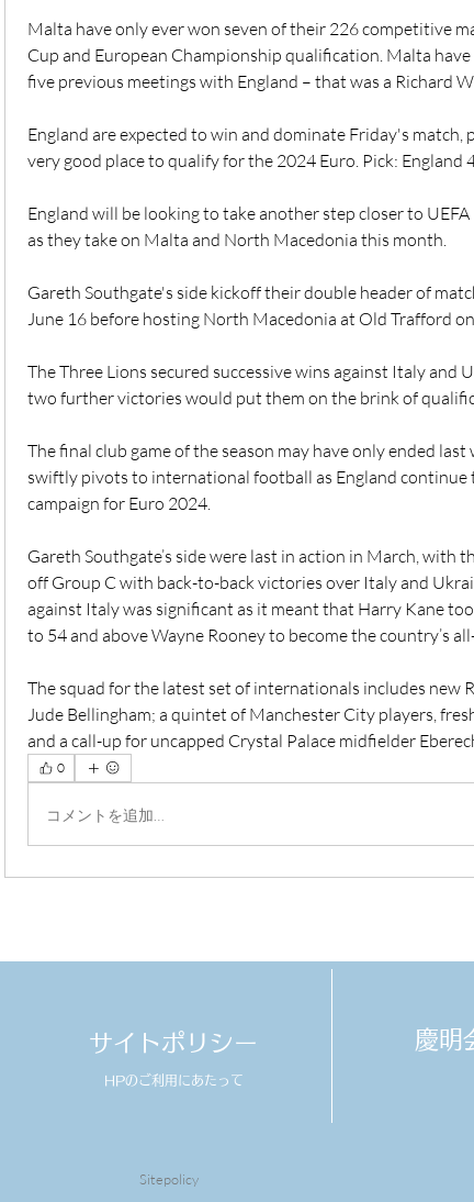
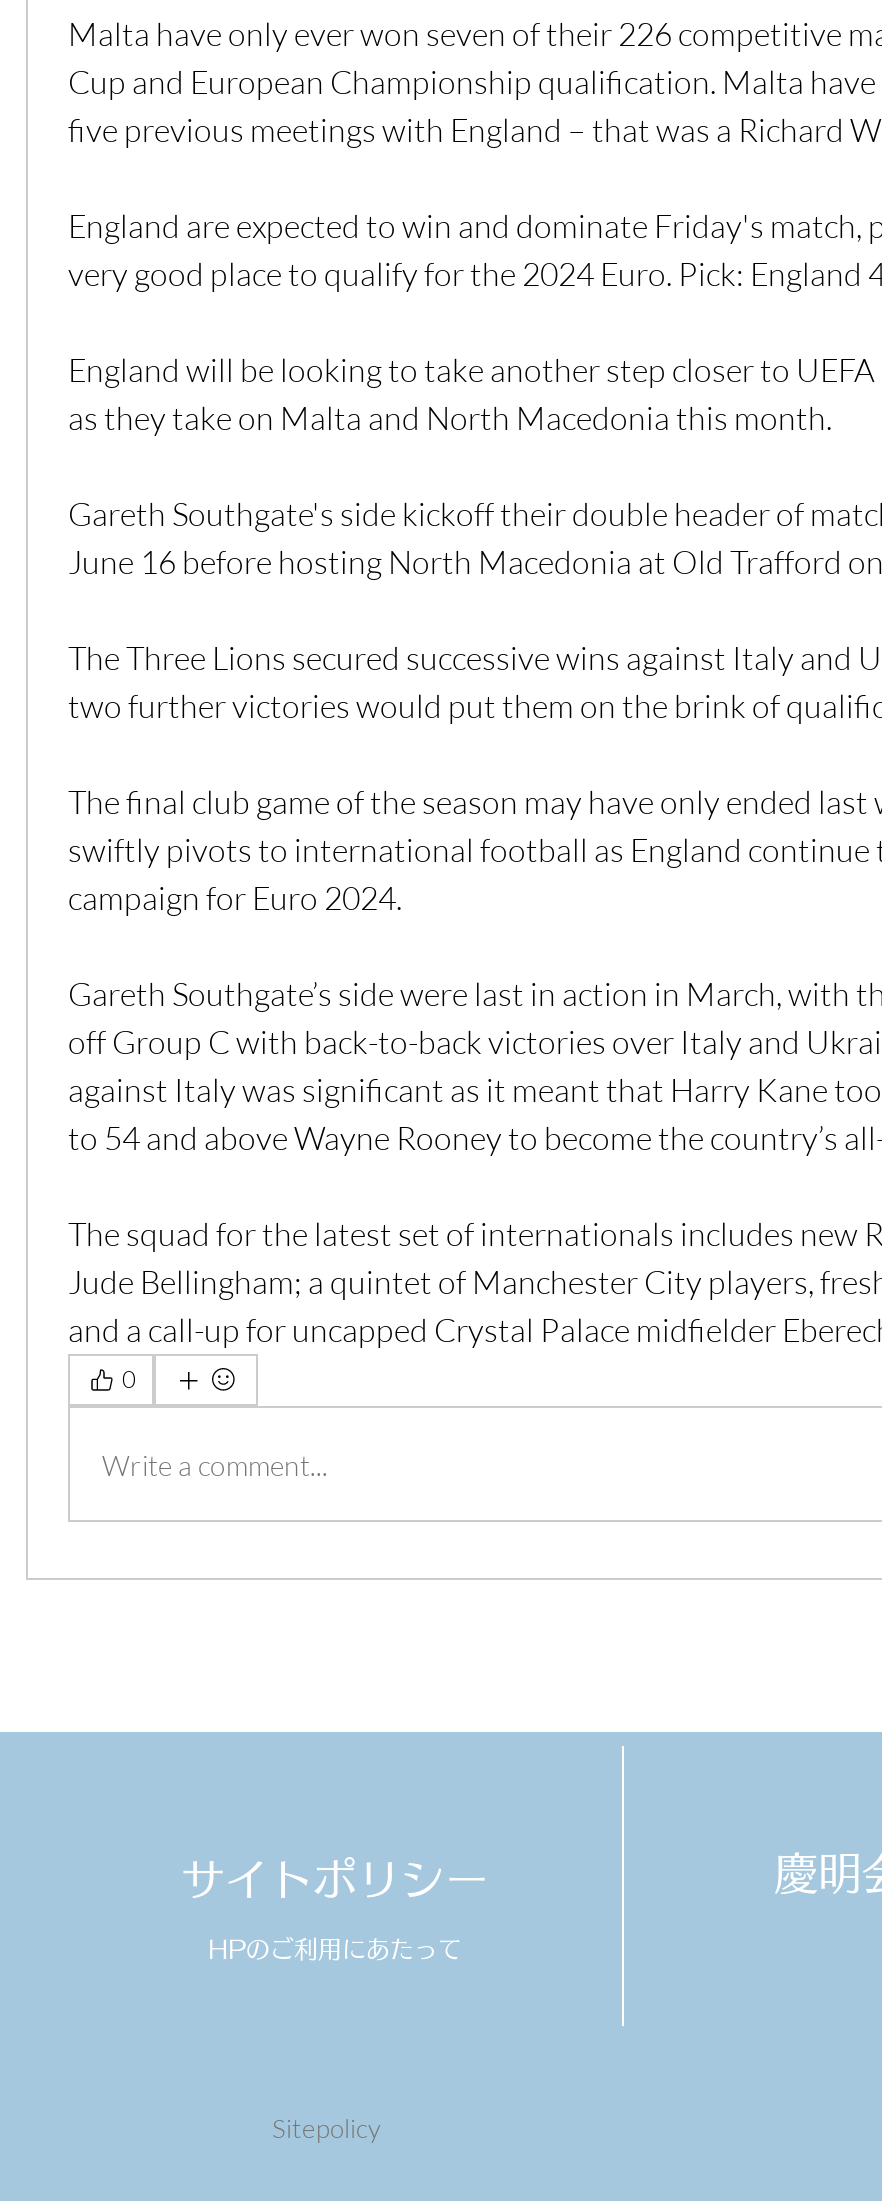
[46,805,165,823] コメントを追加… -> [102,1447,328,1481] Write a comment...

